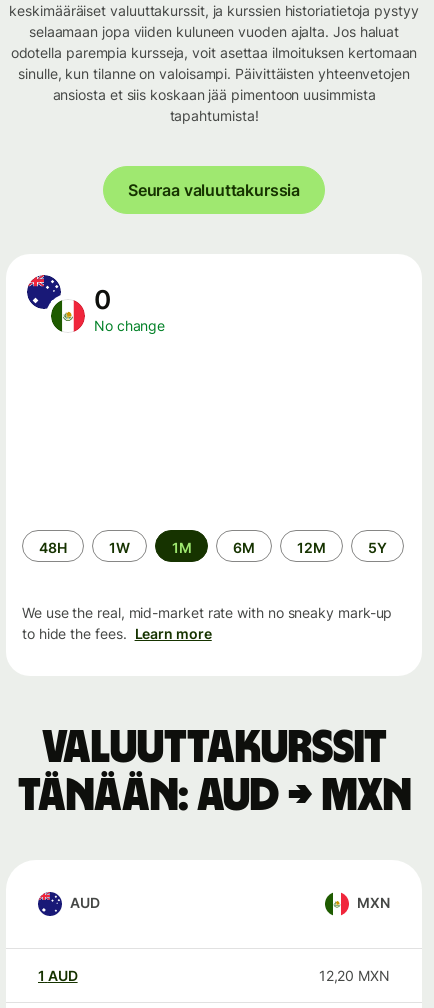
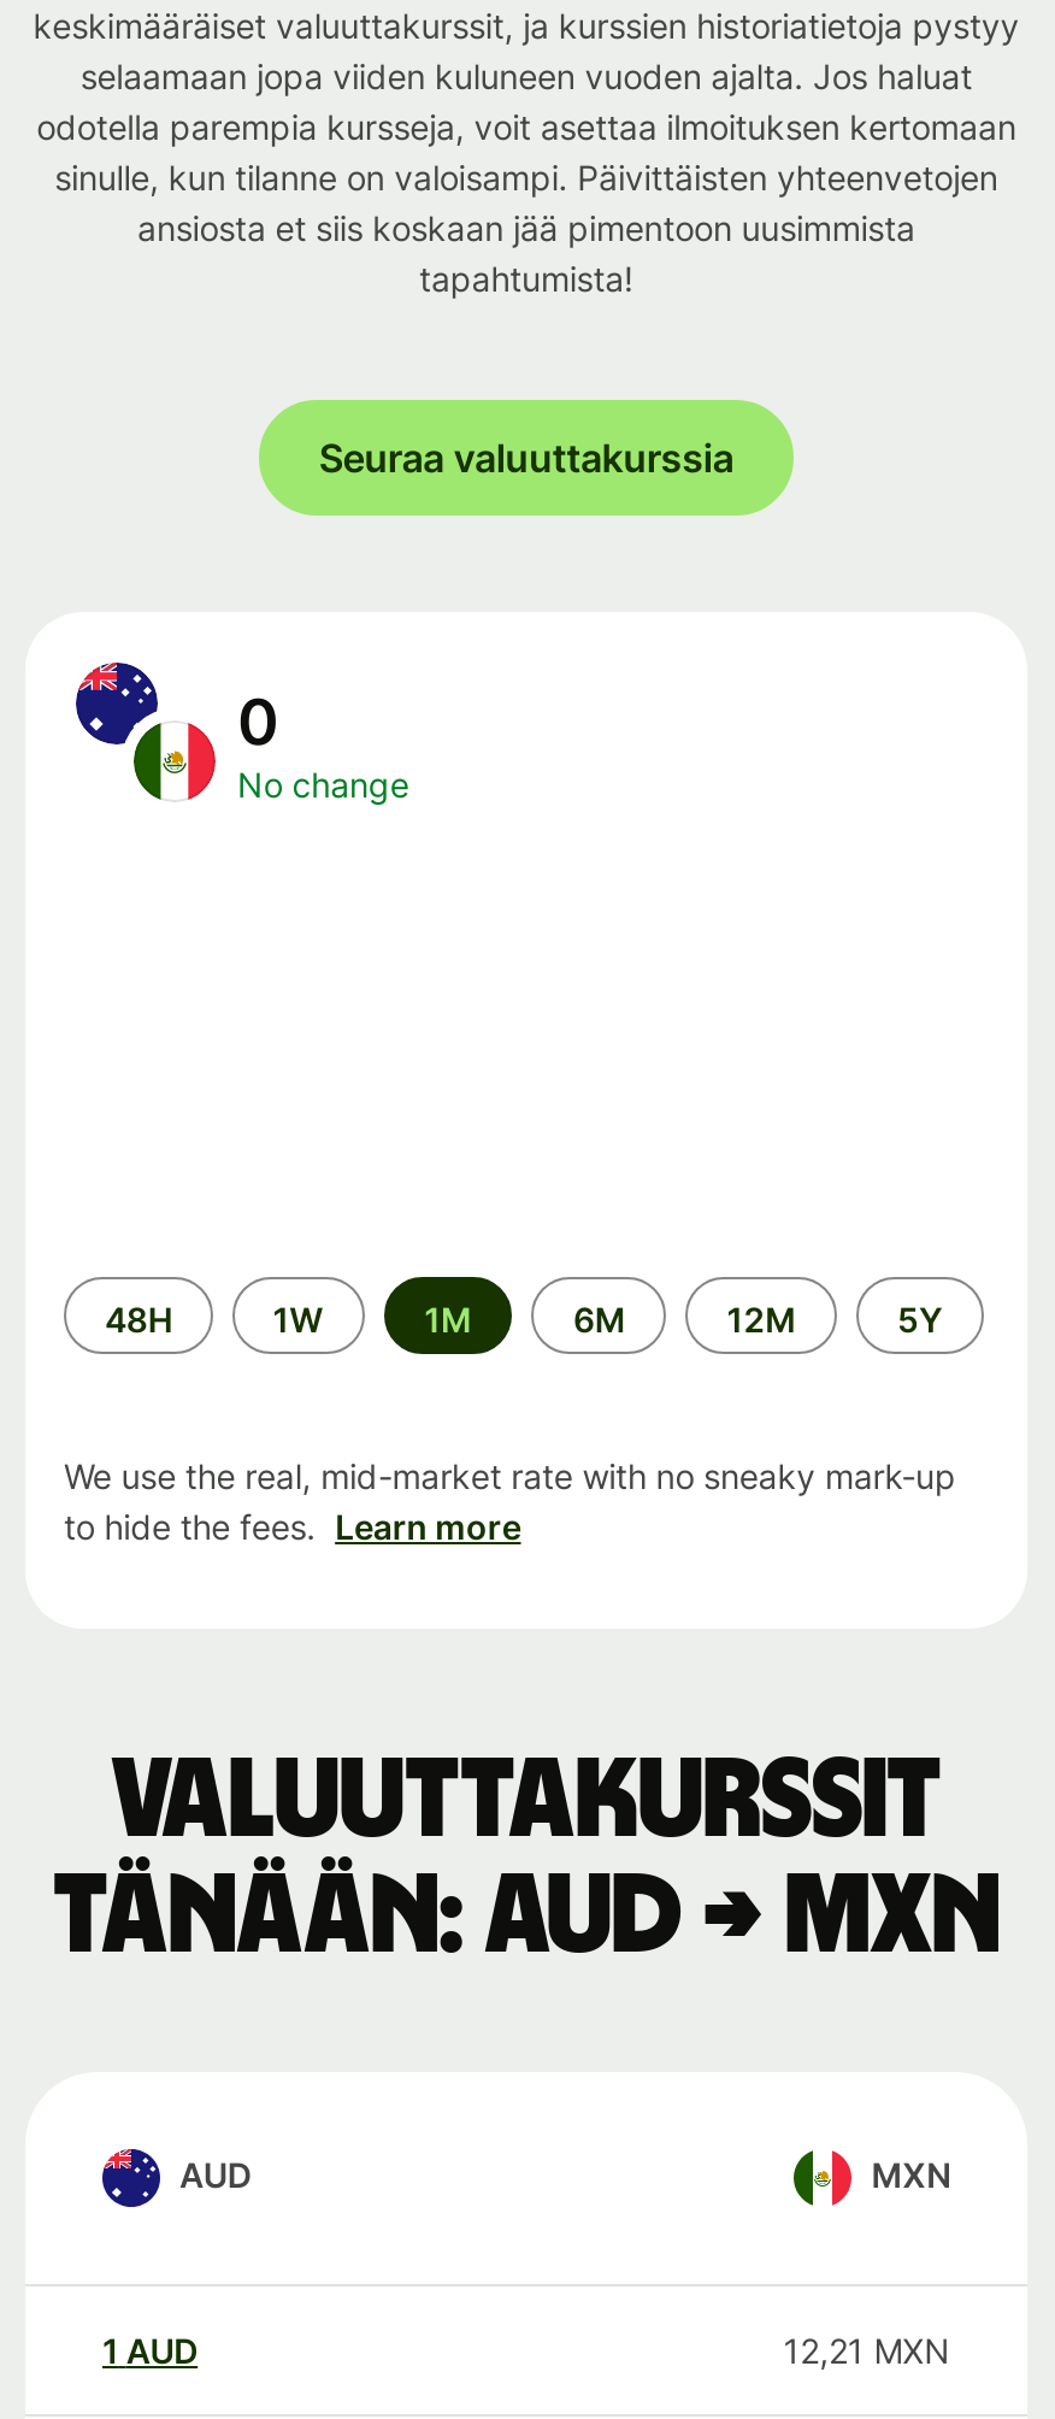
[319,967,390,984] 12,20 MXN -> [783,2330,950,2371] 12,21 MXN

